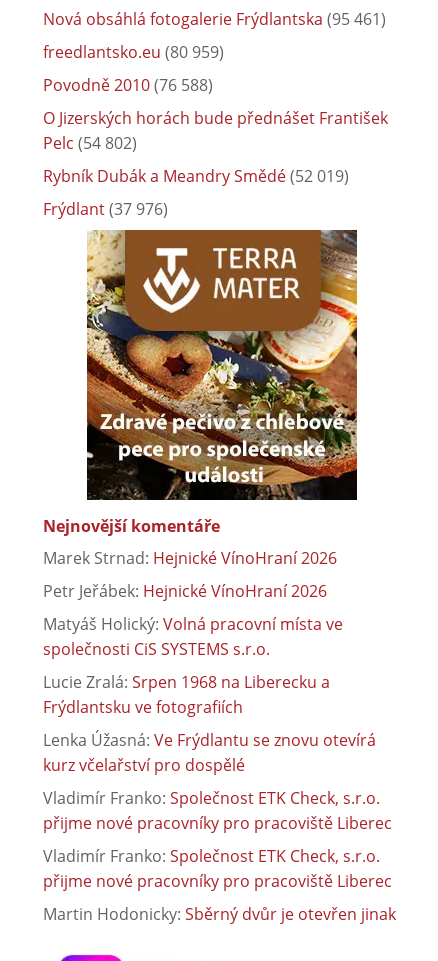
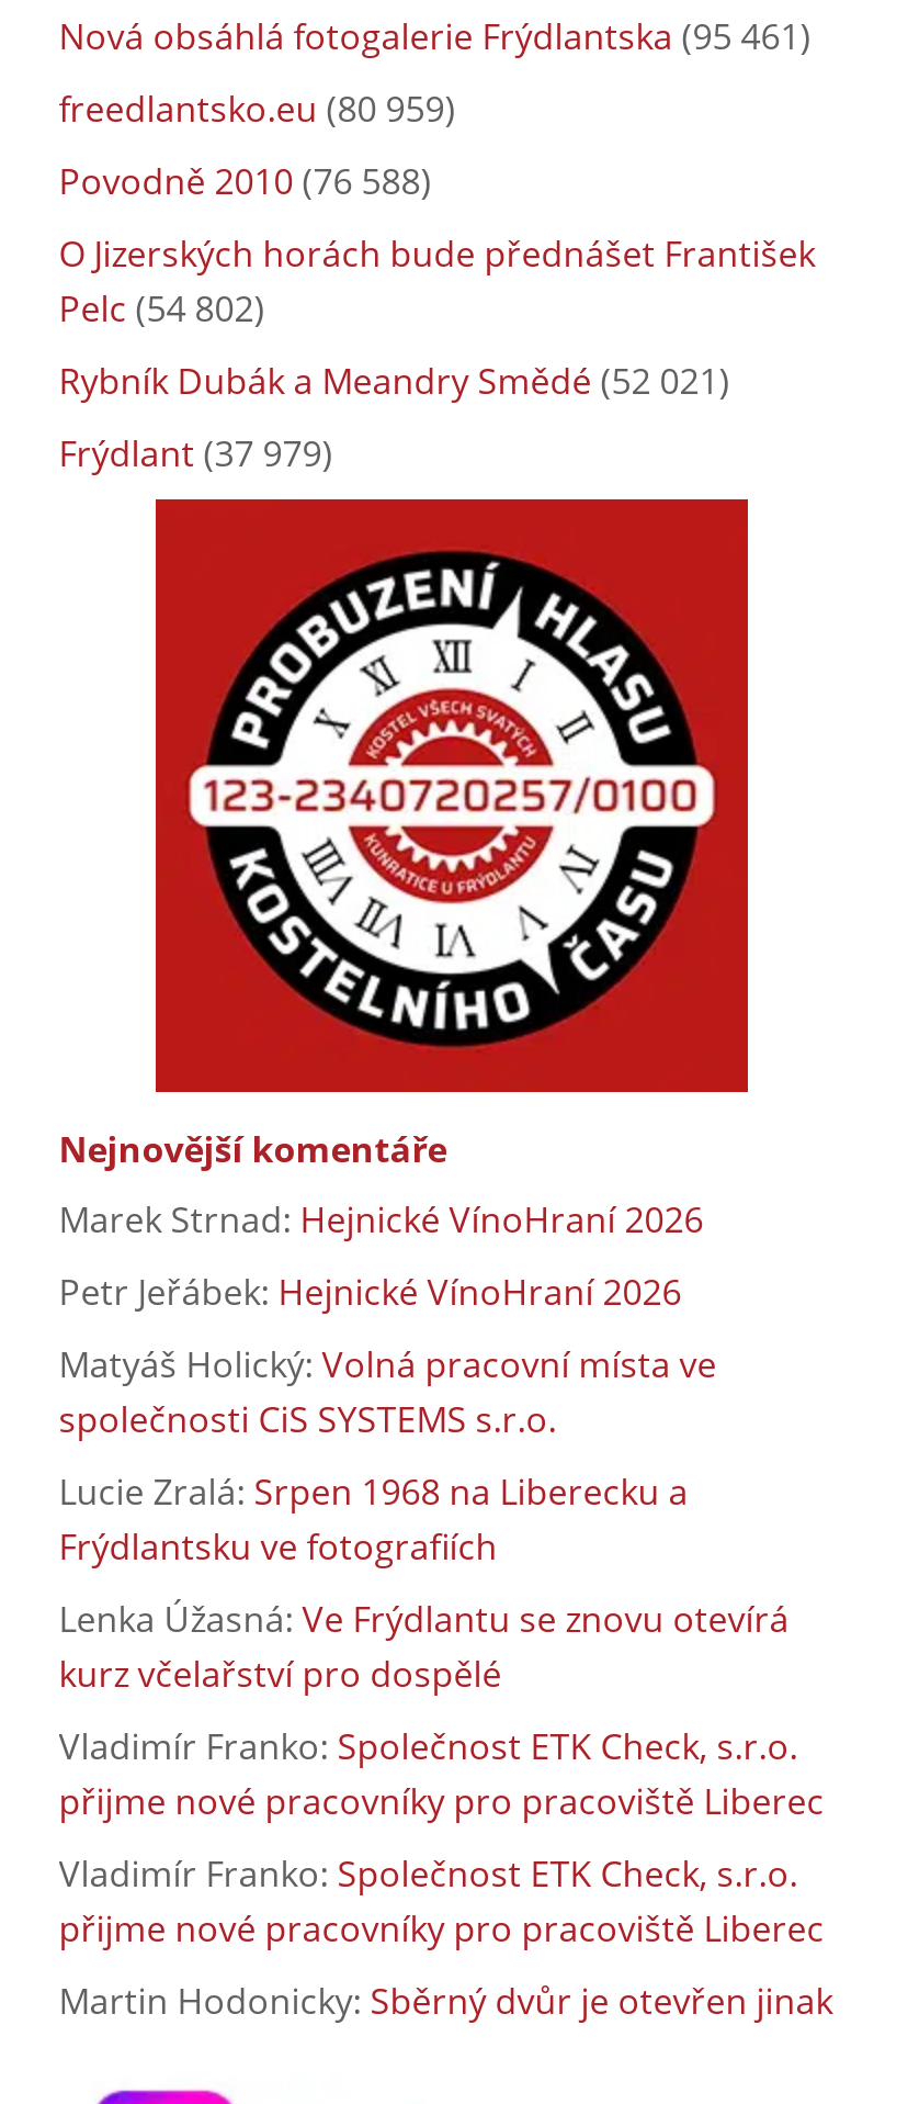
[43,164,349,186] Rybník Dubák a Meandry Smědé (52 019) -> [59,356,730,404] Rybník Dubák a Meandry Smědé (52 021)
[43,197,168,219] Frýdlant (37 976) -> [59,428,333,476] Frýdlant (37 979)
[86,229,358,501] [image] -> [154,497,750,1094] [image]

